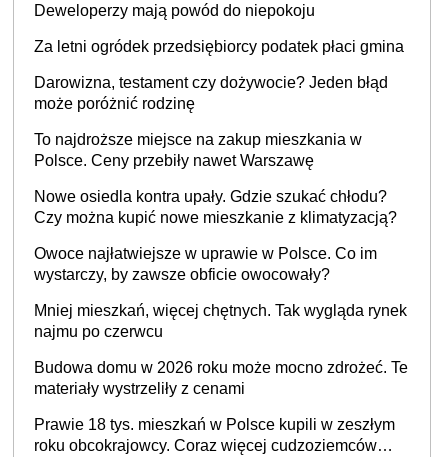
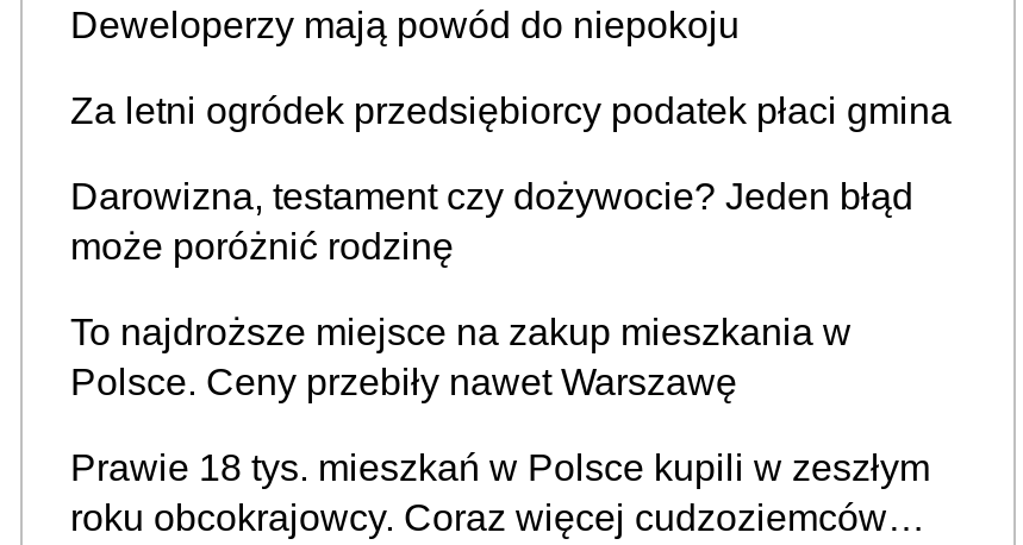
[34,188,408,397] Nowe osiedla kontra upały. Gdzie szukać chłodu? | Czy można kupić nowe mieszkanie z klimatyzacją? | Owoce najłatwiejsze w uprawie w Polsce. Co im | wystarczy, by zawsze obficie owocowały? | Mniej mieszkań, więcej chętnych. Tak wygląda rynek | najmu po czerwcu | Budowa domu w 2026 roku może mocno zdrożeć. Te | materiały wystrzeliły z cenami -> none

